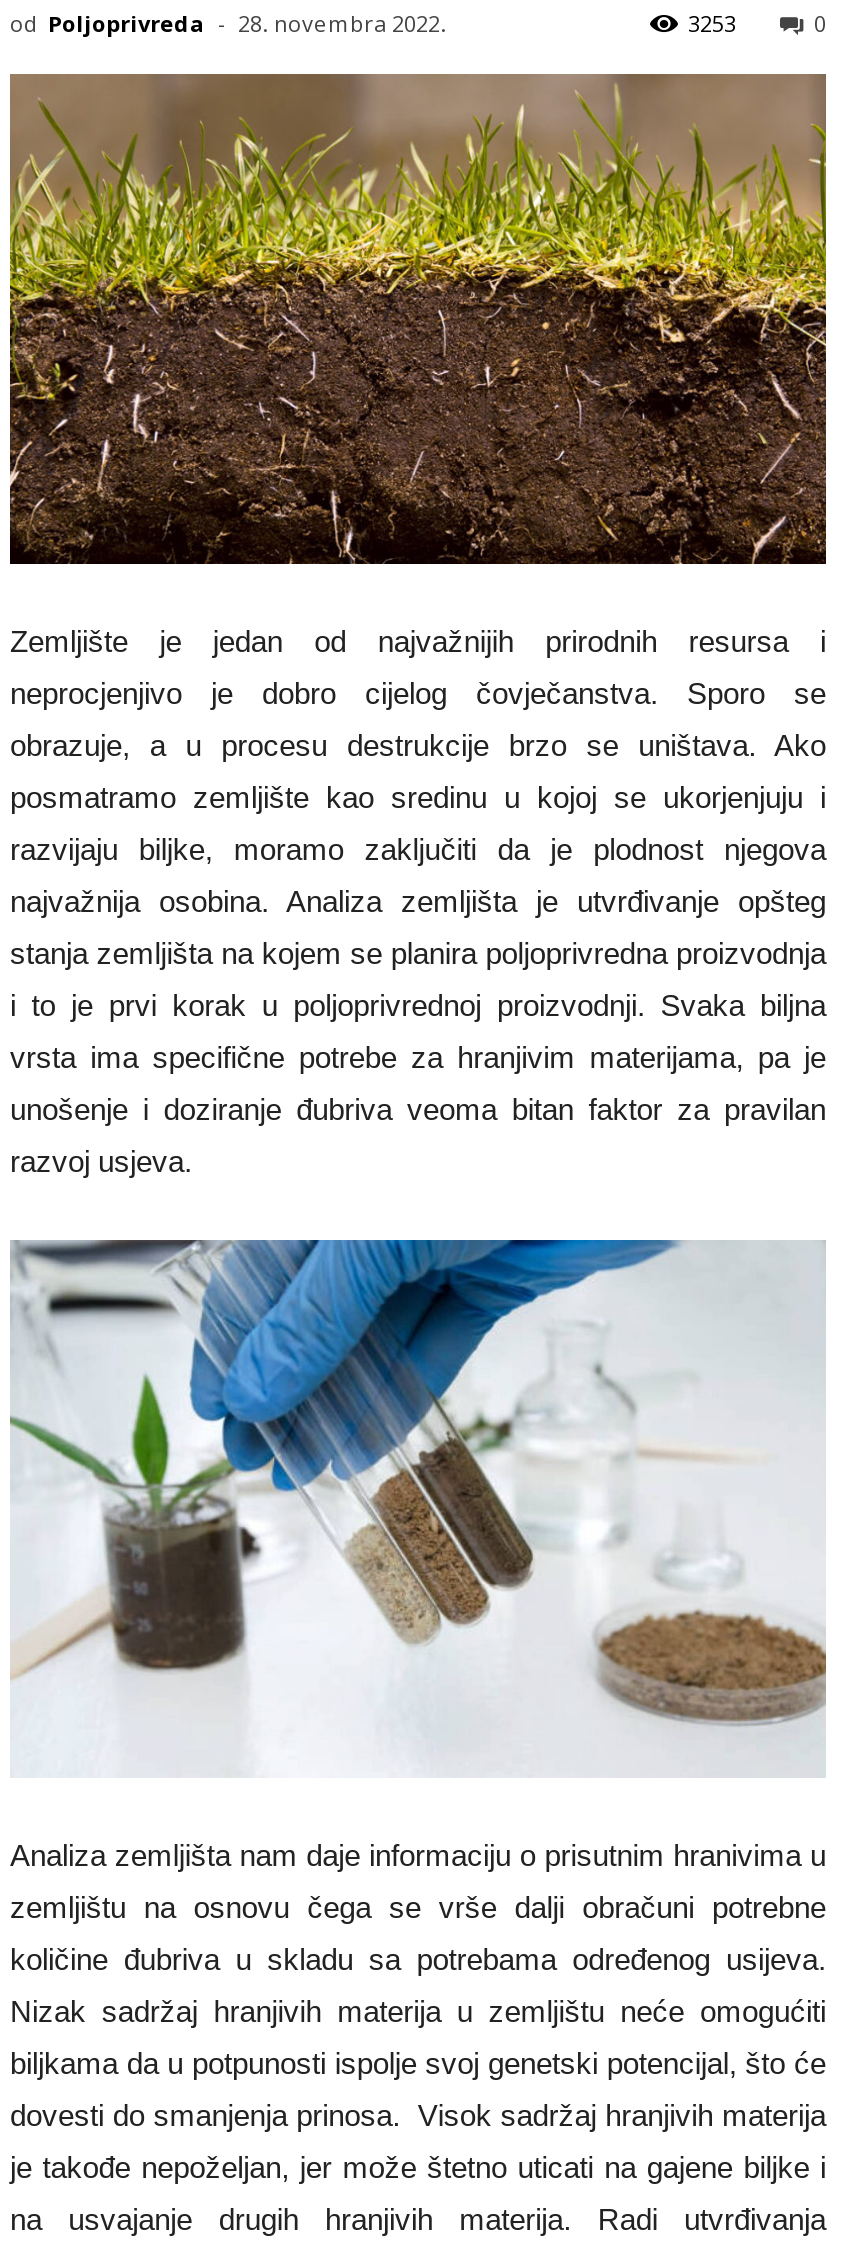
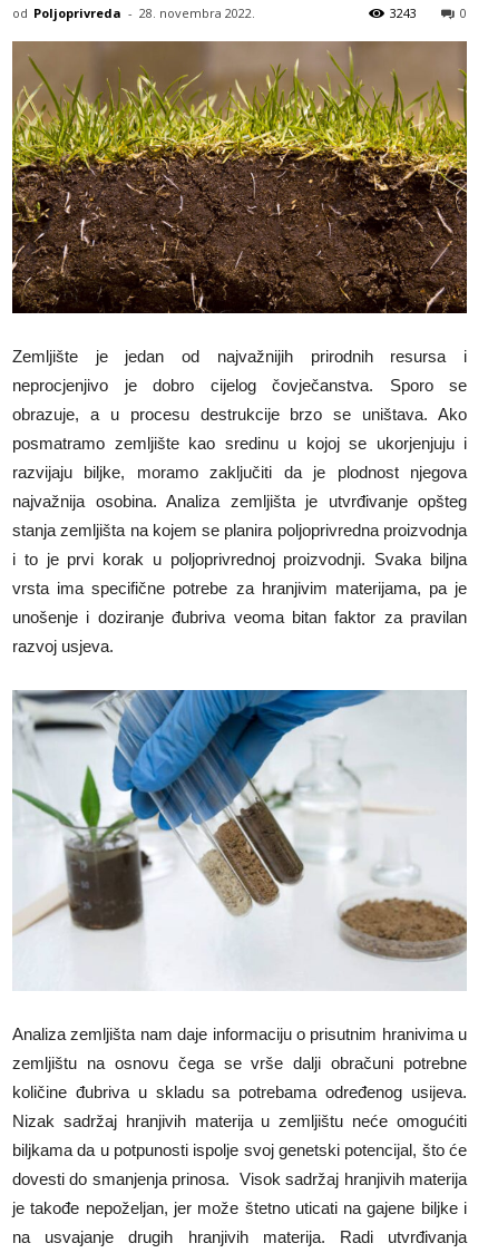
[688,8,736,38] 3253 -> [390,4,417,21] 3243

